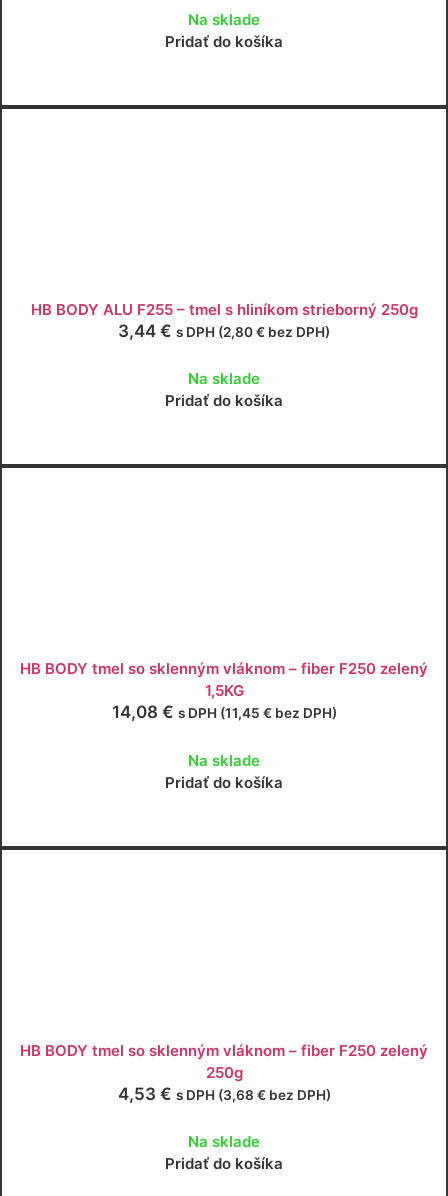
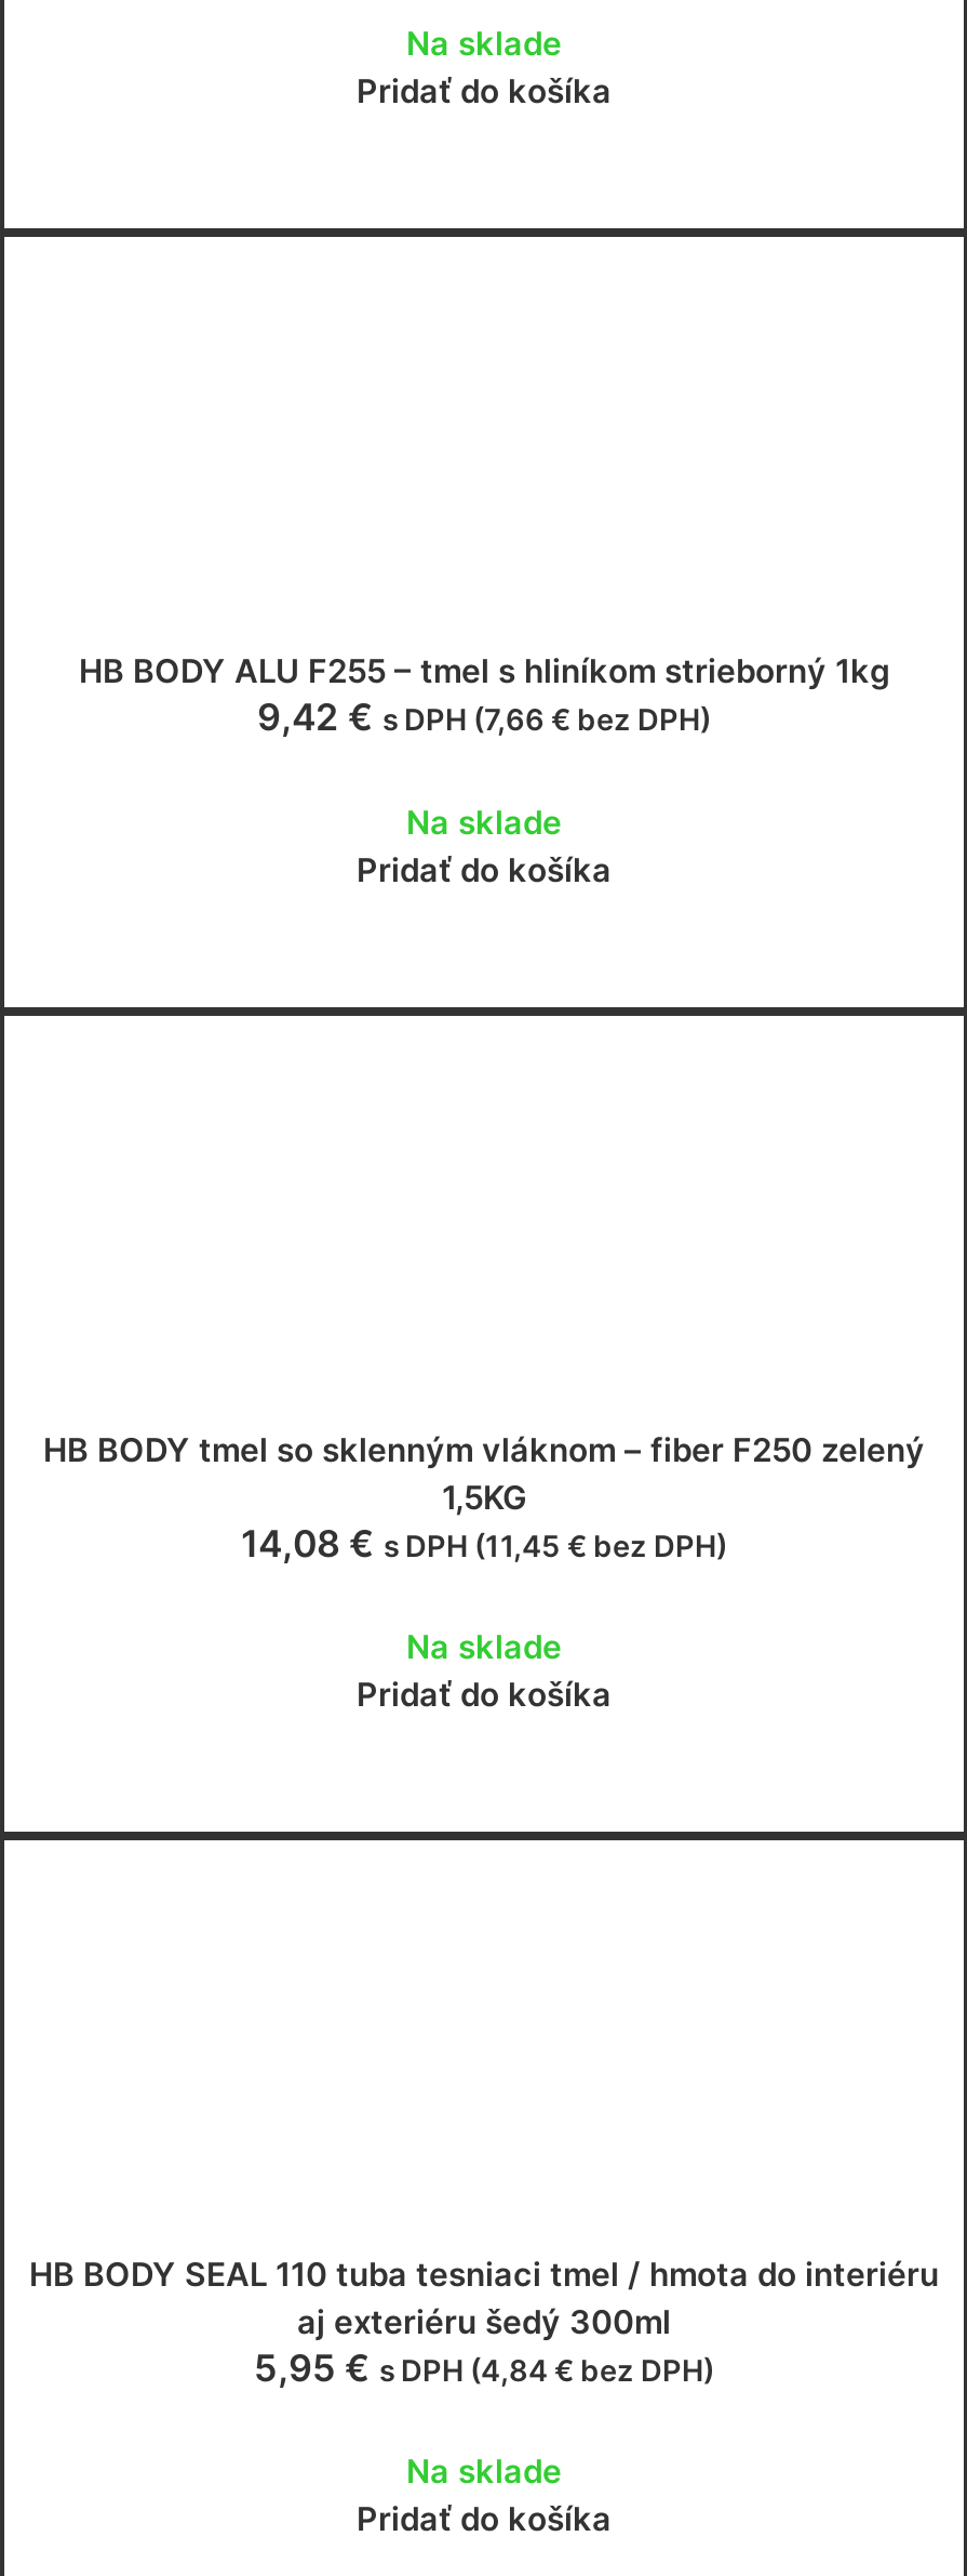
[30,300,417,319] HB BODY ALU F255 – tmel s hliníkom strieborný 250g -> [79,650,889,691] HB BODY ALU F255 – tmel s hliníkom strieborný 1kg
[118,321,330,341] 3,44 € s DPH (2,80 €bez DPH) -> [257,696,711,739] 9,42 € s DPH (7,66 €bez DPH)
[20,1041,428,1104] HB BODY tmel so sklenným vláknom – fiber F250 zelený | 250g | 4,53 € s DPH (3,68 €bez DPH) -> [29,2253,939,2389] HB BODY SEAL 110 tuba tesniaci tmel / hmota do interiéru | aj exteriéru šedý 300ml | 5,95 € s DPH (4,84 €bez DPH)

